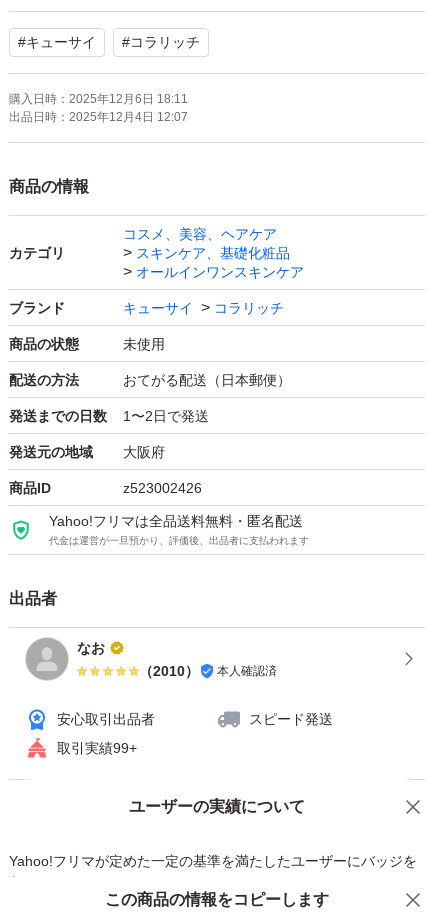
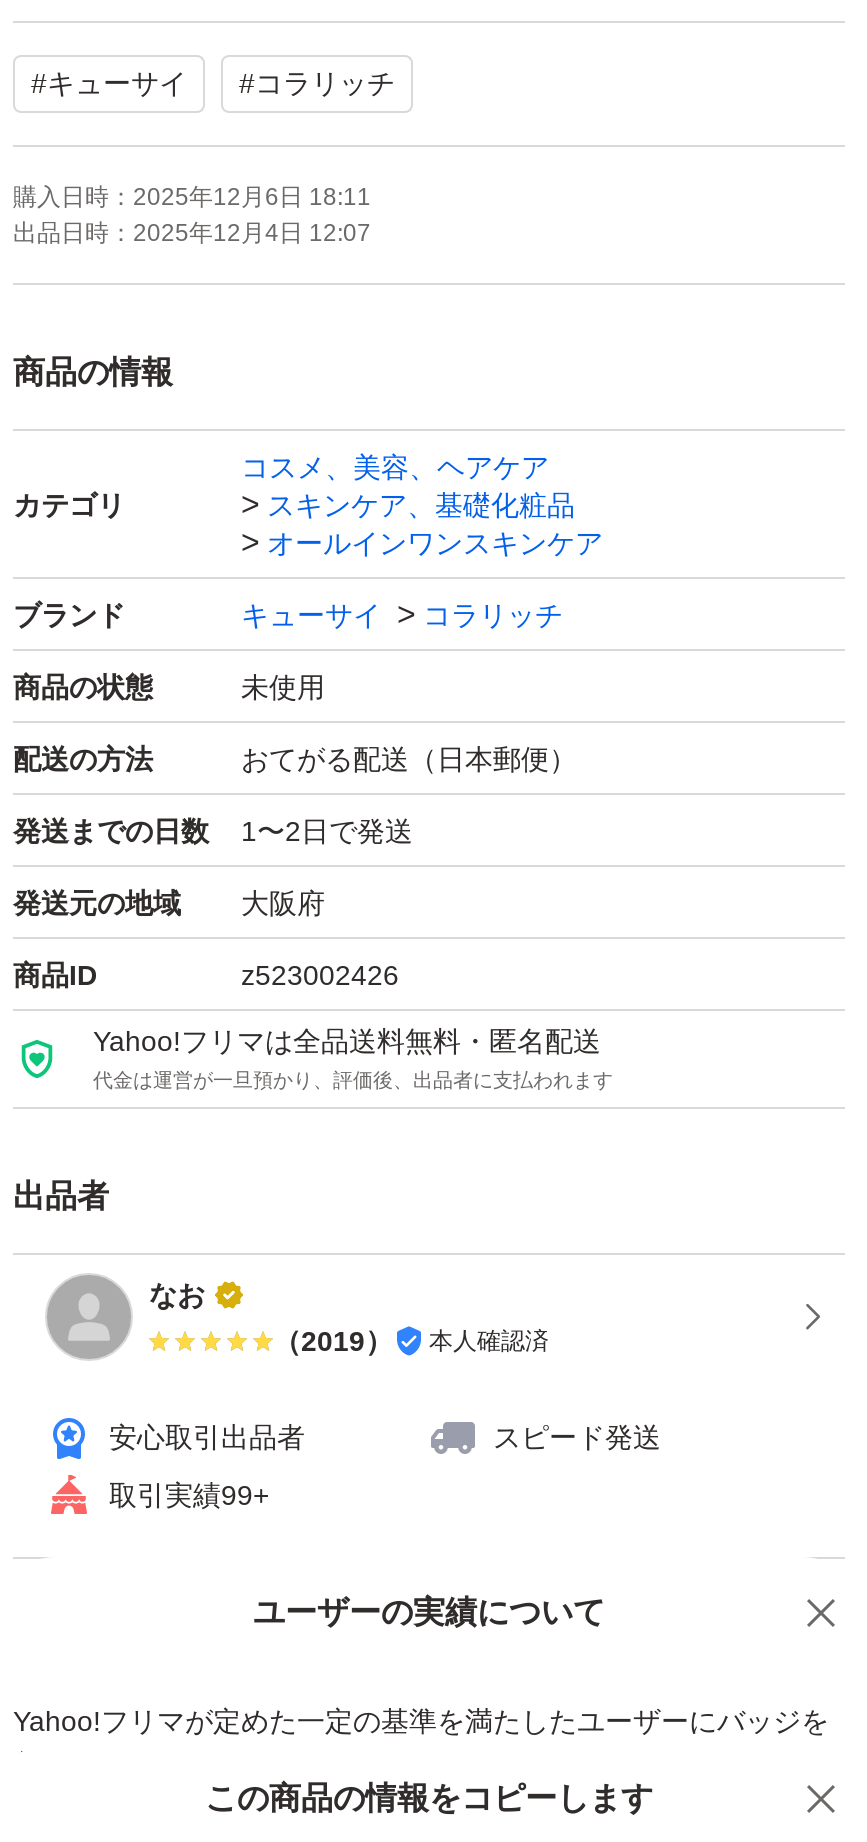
[139,663,277,679] （2010） 本人確認済 -> [273,1325,549,1357] （2019） 本人確認済

